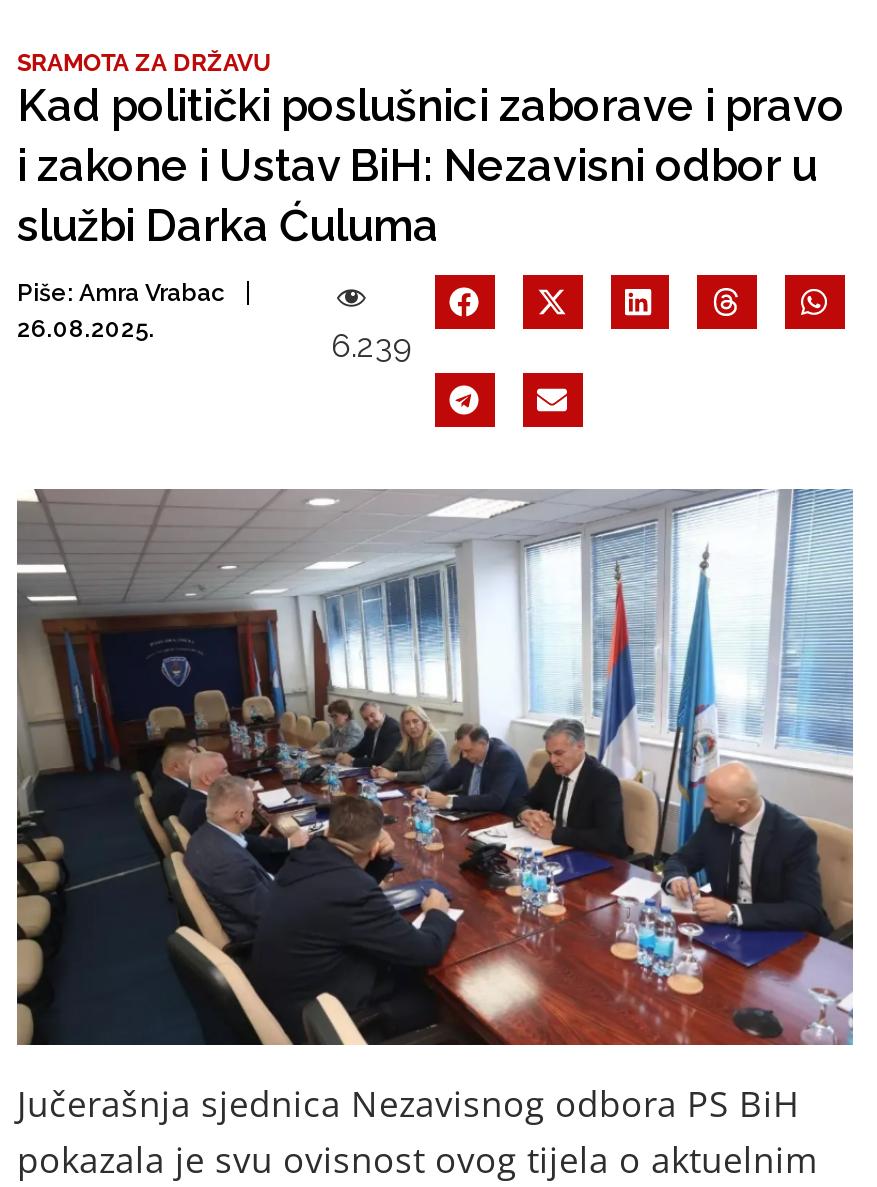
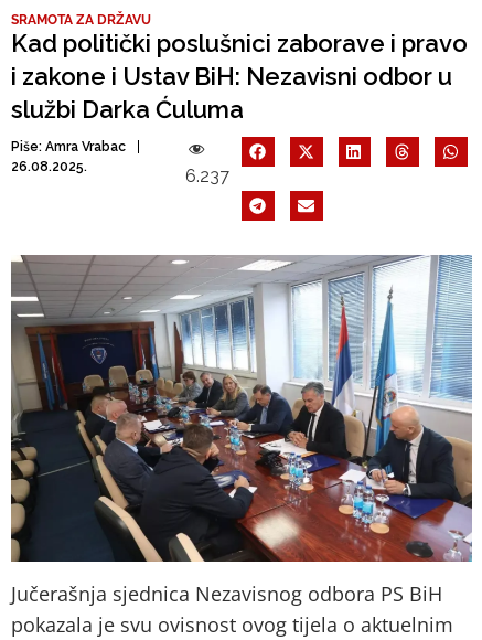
[331,327,413,365] 6.239 -> [185,166,229,186] 6.237

